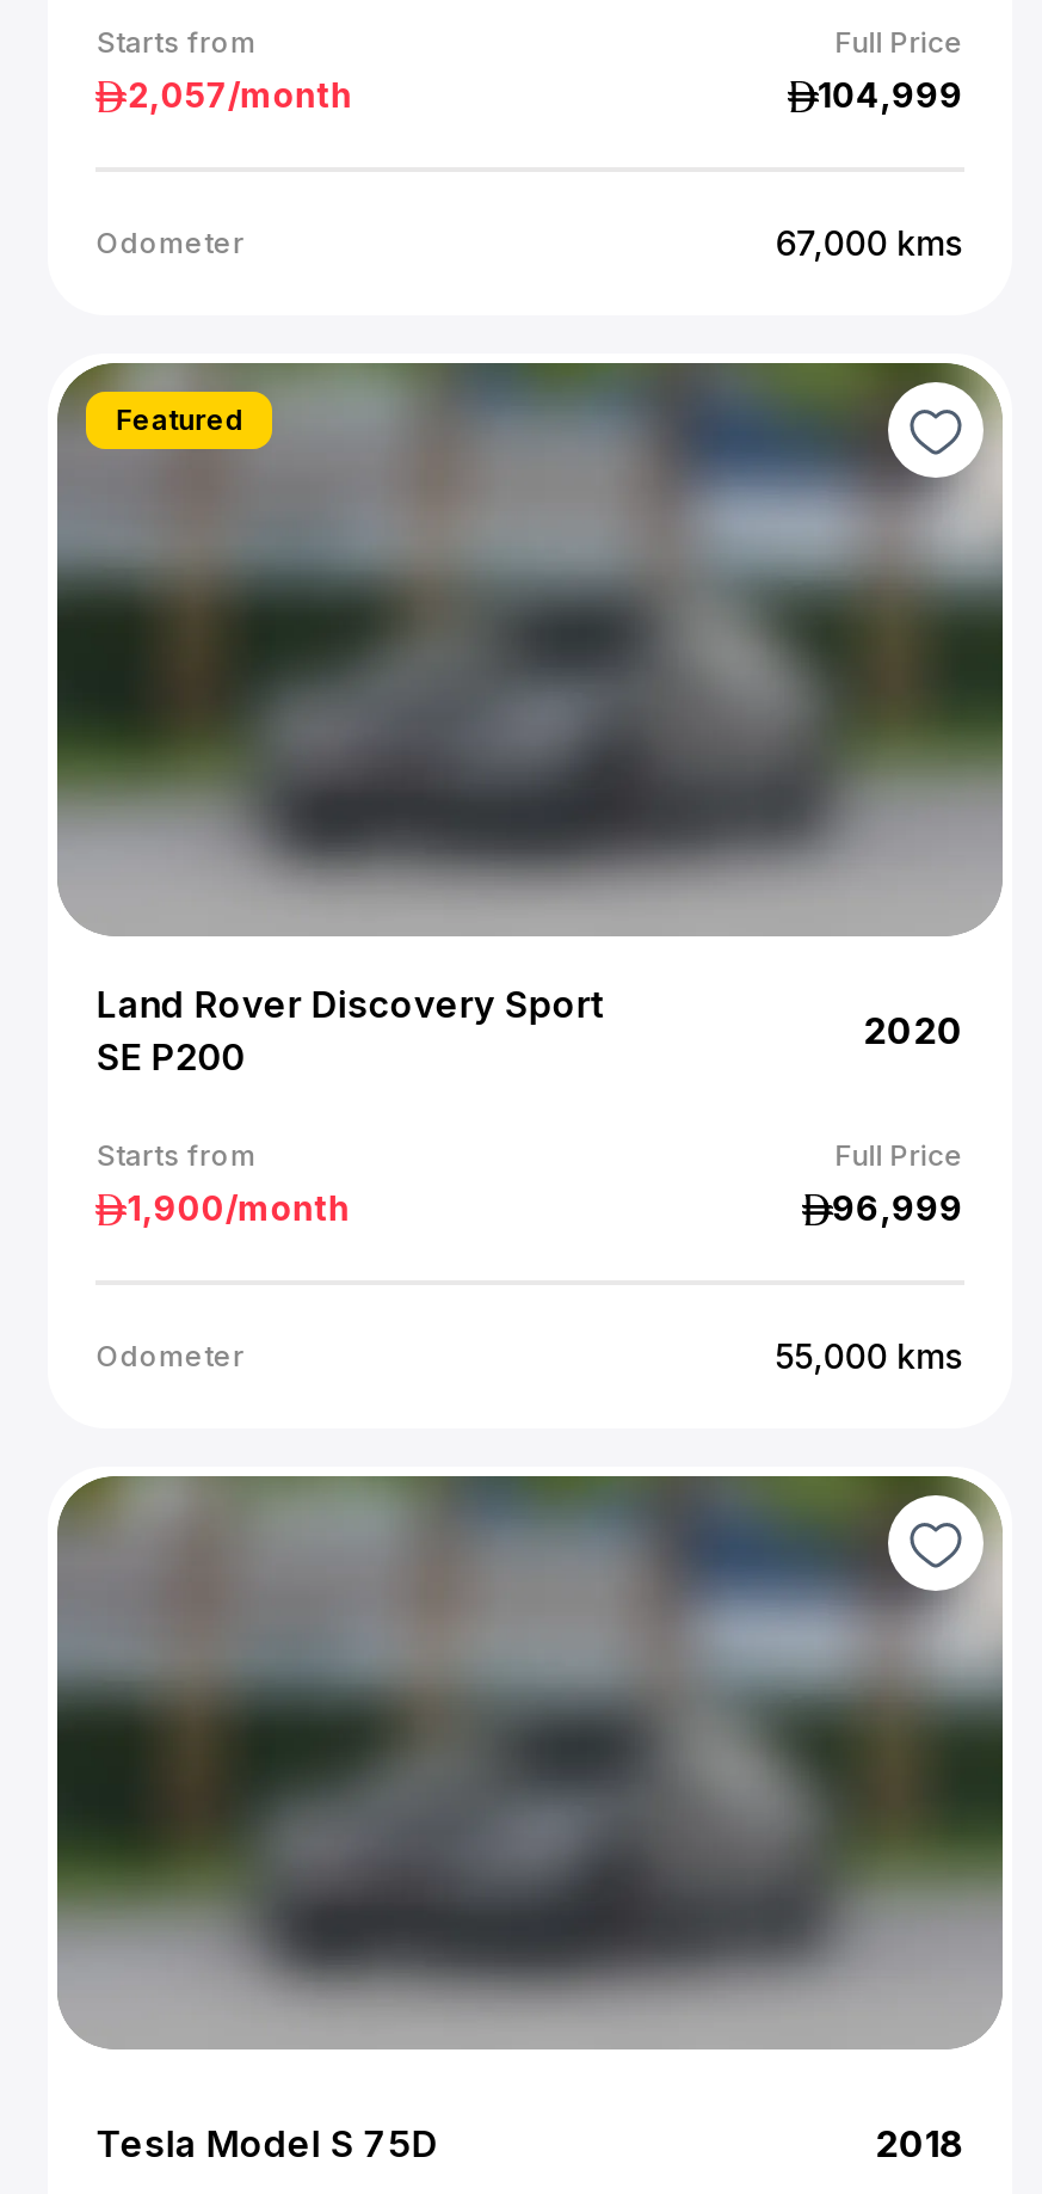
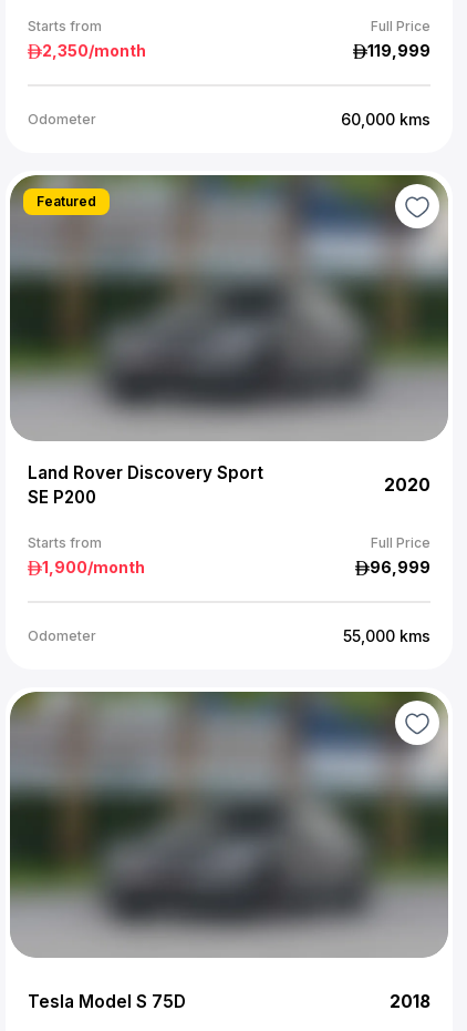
[127,74,352,115] 2,057/month -> [42,41,147,60] 2,350/month
[818,74,963,115] 104,999 -> [367,41,430,60] 119,999
[775,222,963,263] 67,000 kms -> [340,110,430,129] 60,000 kms

